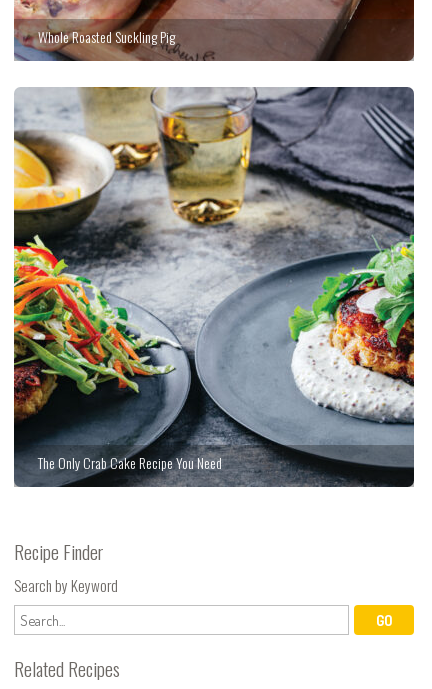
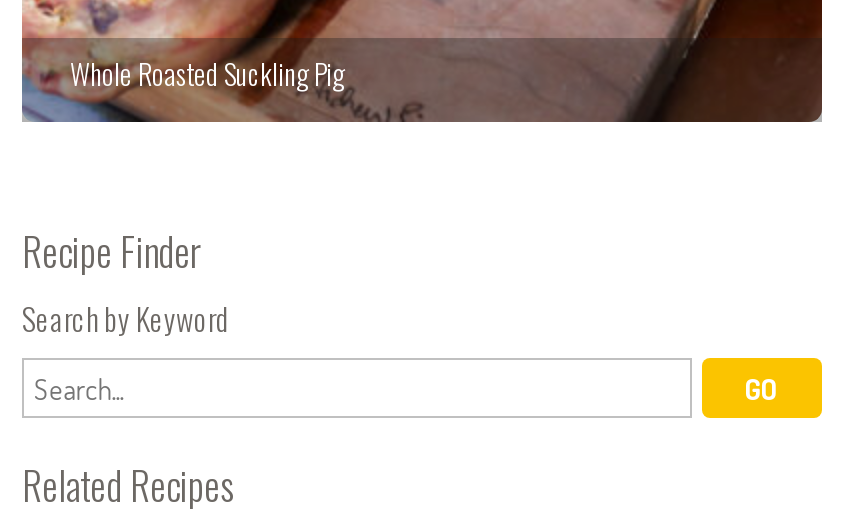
[13,86,415,488] [image] | The Only Crab Cake Recipe You Need -> none

